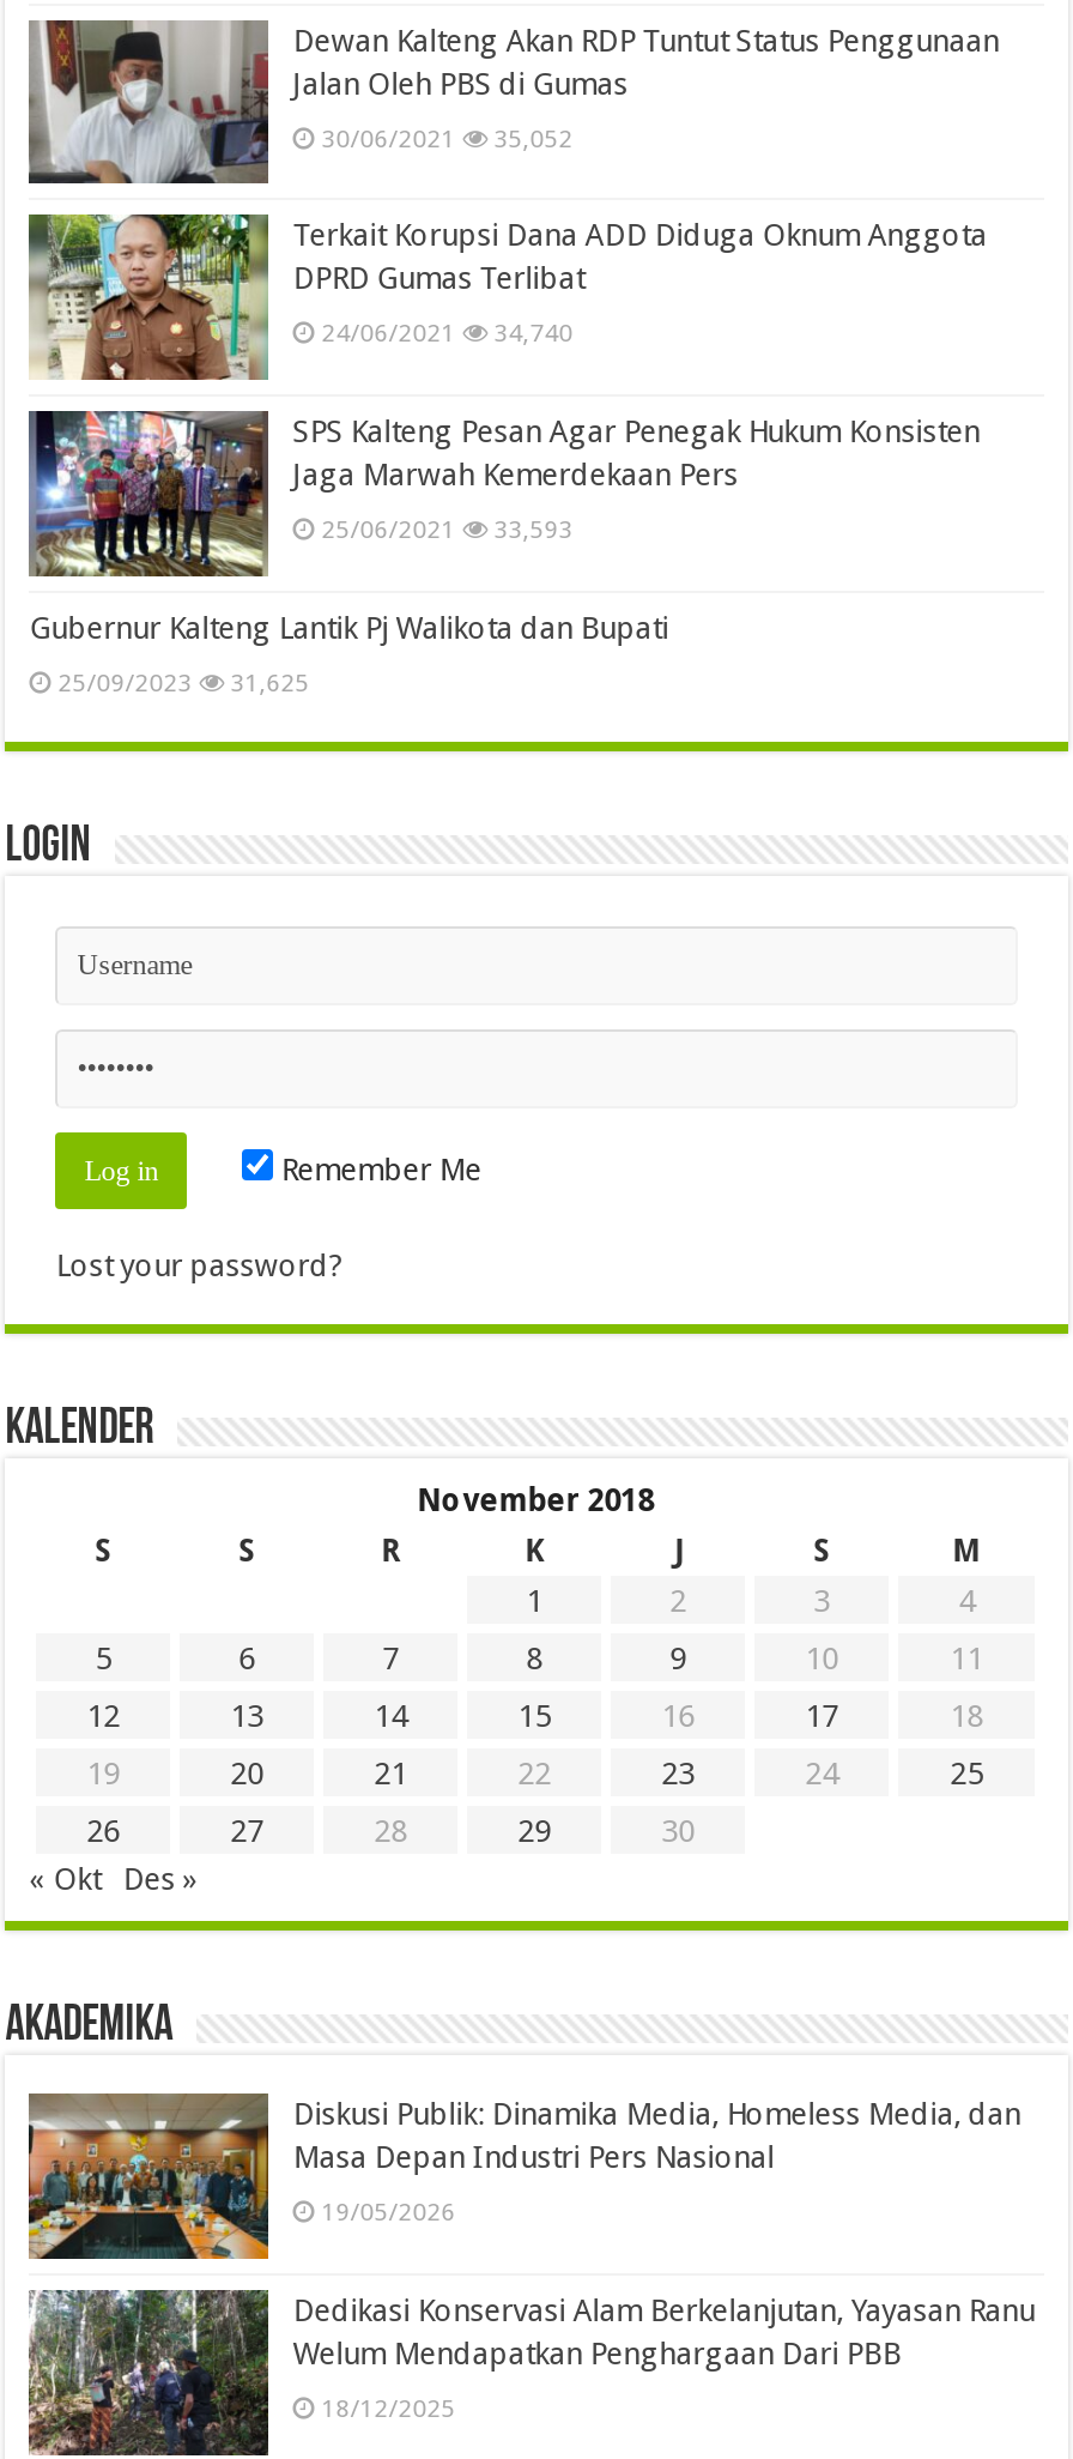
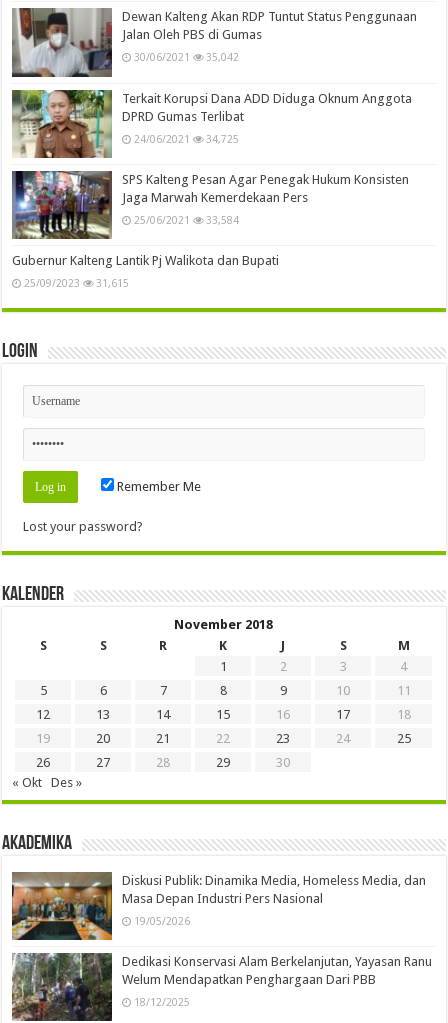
[321,122,573,151] 30/06/2021 35,052 -> [134,51,239,63] 30/06/2021 35,042
[321,318,573,347] 24/06/2021 34,740 -> [134,133,239,145] 24/06/2021 34,725
[321,514,573,543] 25/06/2021 33,593 -> [134,214,239,226] 25/06/2021 33,584
[58,667,309,696] 25/09/2023 31,625 -> [24,277,129,289] 25/09/2023 31,615

